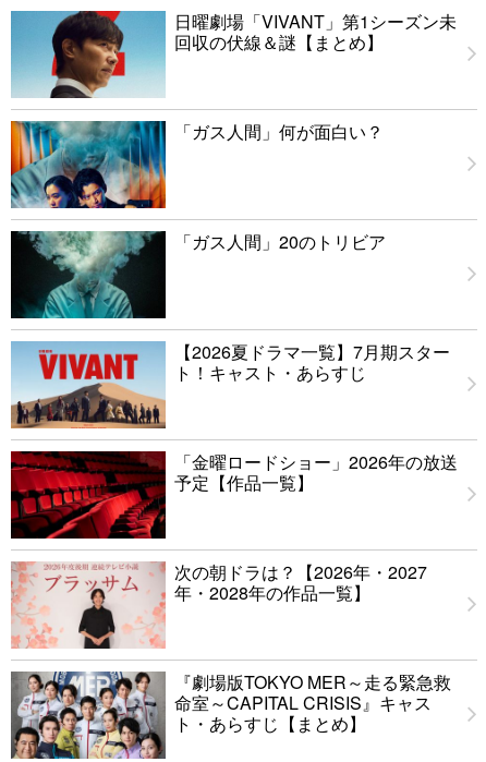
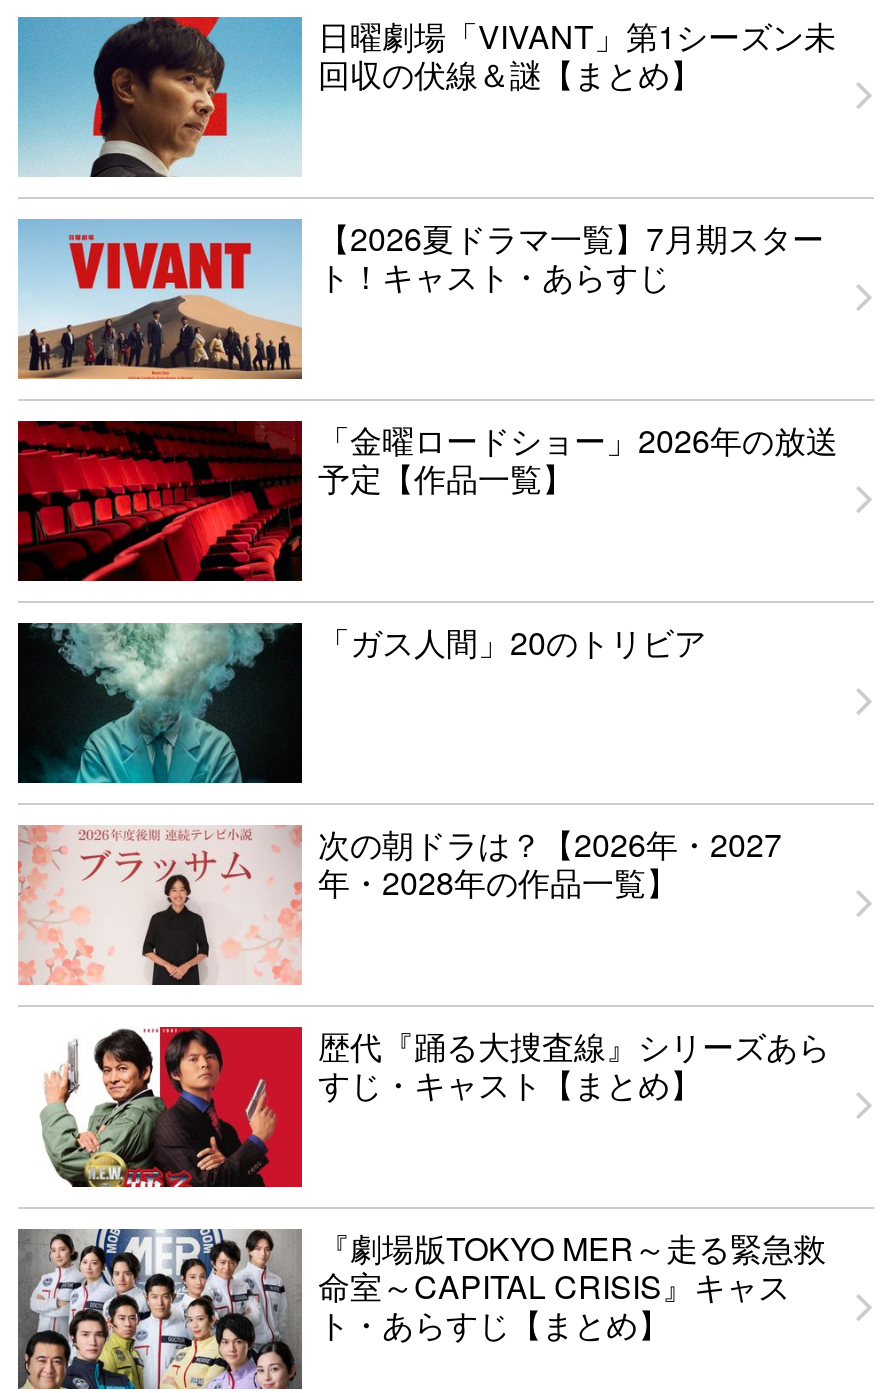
[10,119,384,209] [image] | 「ガス人間」何が面白い？ -> none
moved [10,229,386,319] -> [16,619,706,785]: [image] | 「ガス人間」20のトリビア
moved [9,339,458,495] -> [14,215,838,501]: [image] | 【2026夏ドラマ一覧】7月期スター | ト！キャスト・あらすじ | 「金曜ロードショー」2026年の放送 | 予定【作品一覧】
moved [10,450,169,540] -> [16,419,308,583]: [image]
moved [9,559,427,650] -> [14,821,782,987]: [image] | 次の朝ドラは？【2026年・2027 | 年・2028年の作品一覧】
none -> [18,1023,830,1189] [image] | 歴代『踊る大捜査線』シリーズあら | すじ・キャスト【まとめ】

